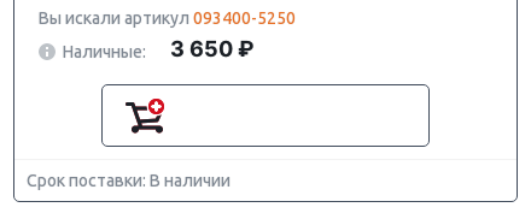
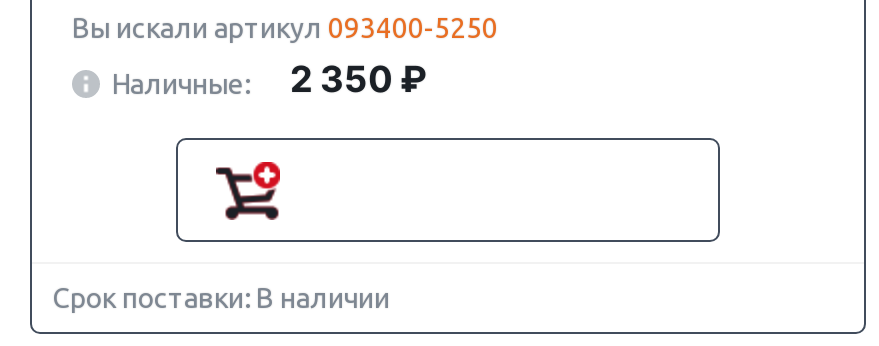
[63,36,253,61] Наличные: 3 650 ₽ -> [112,58,426,100] Наличные: 2 350 ₽

